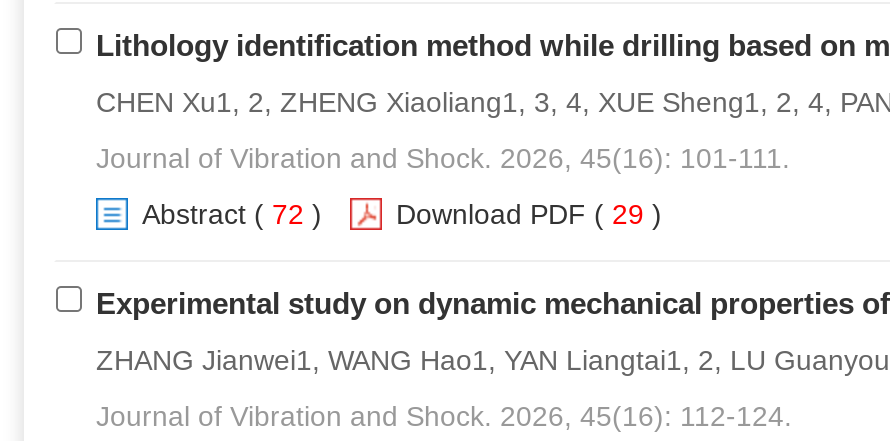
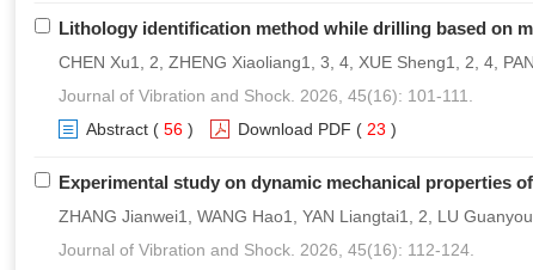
[142,198,330,230] Abstract ( 72) -> [86,119,198,139] Abstract ( 56)
[396,198,662,230] Download PDF ( 29) -> [238,119,397,139] Download PDF ( 23)

